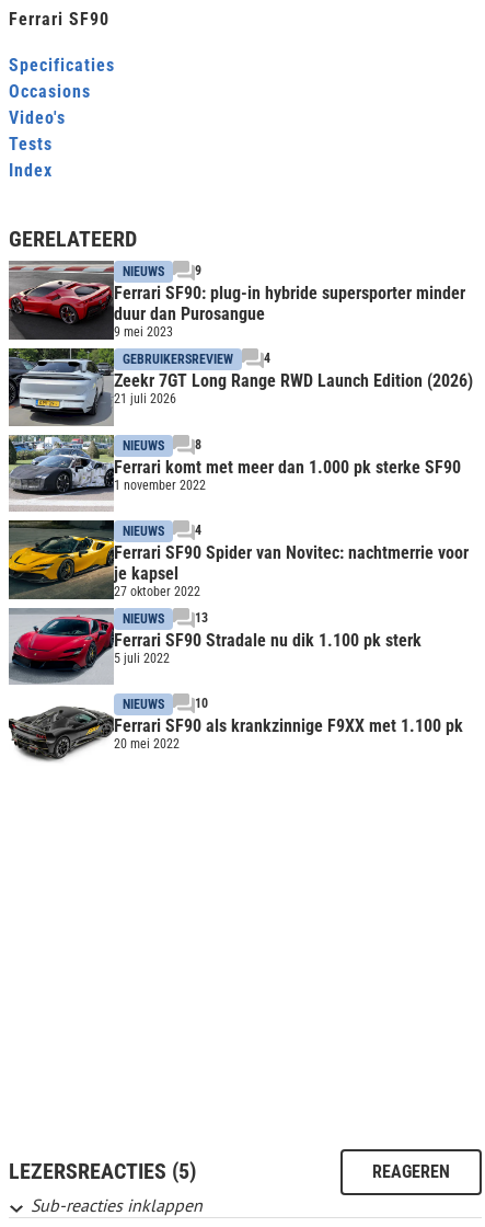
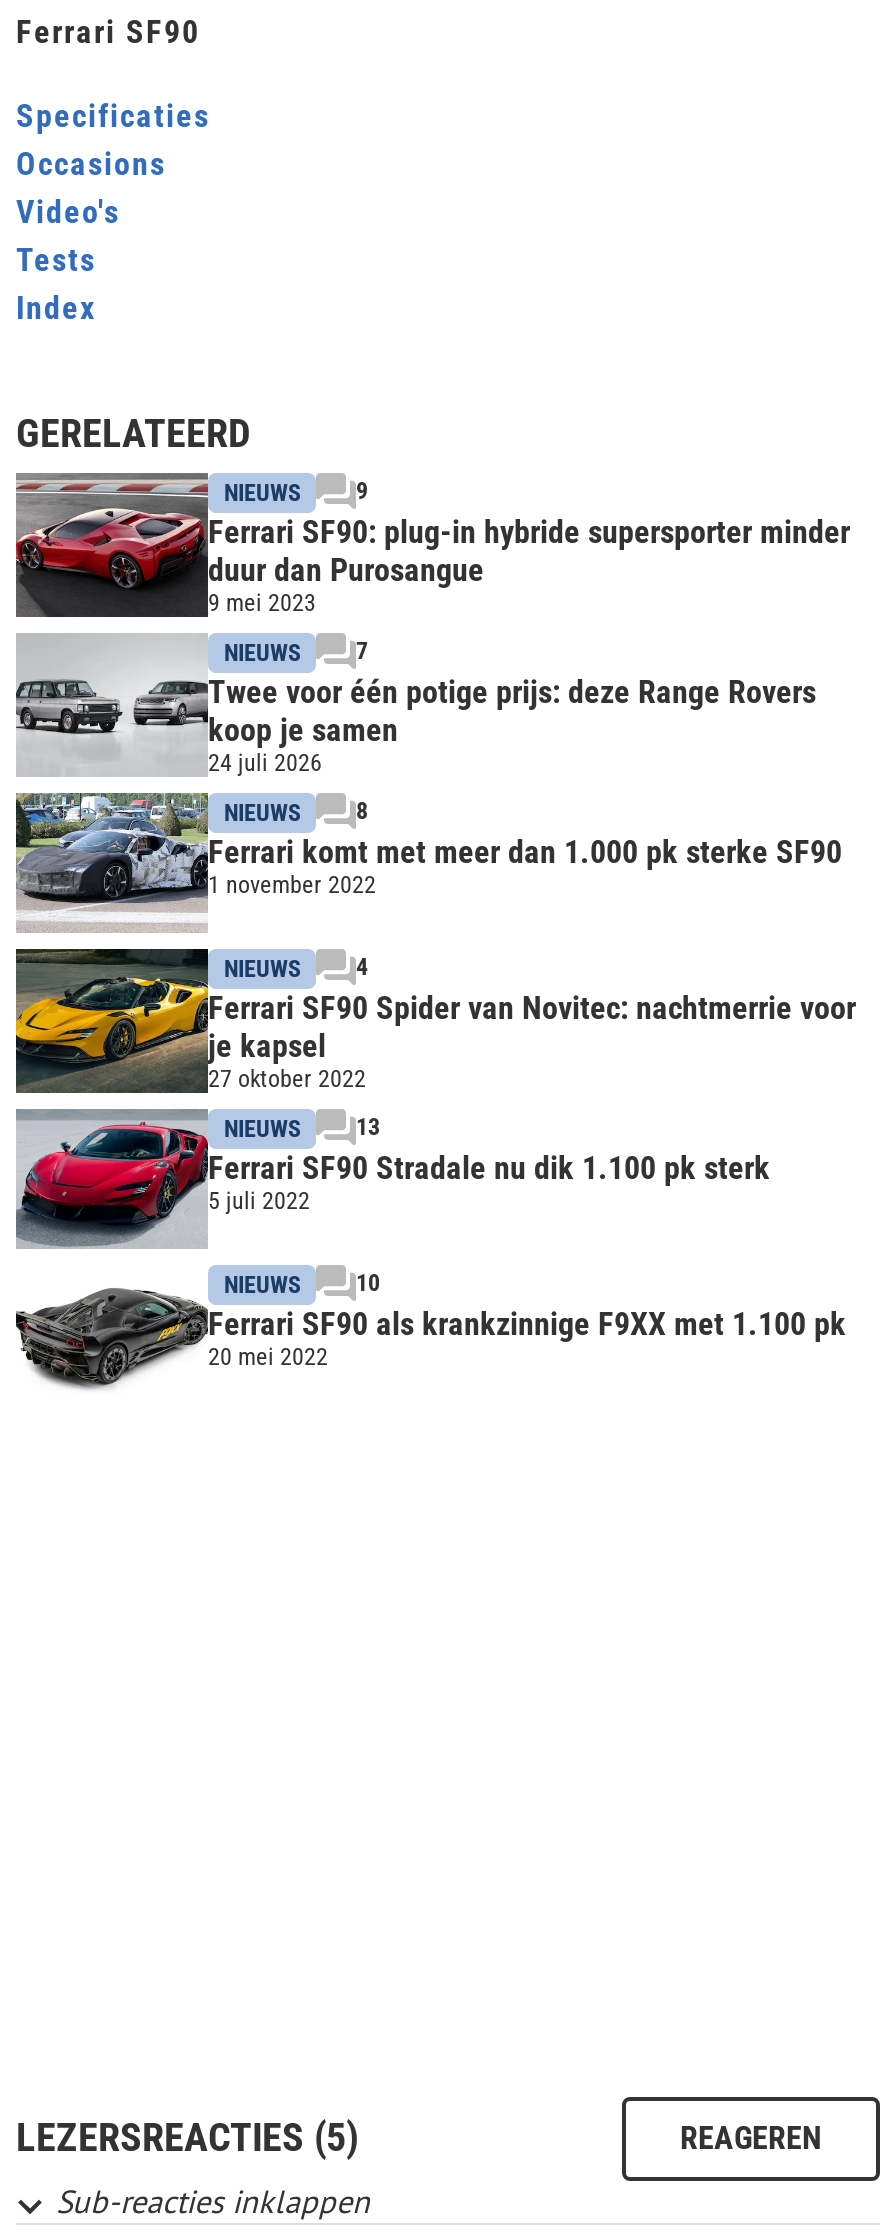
[8,348,473,426] [image] | GEBRUIKERSREVIEW | 4 | Zeekr 7GT Long Range RWD Launch Edition (2026) | 21 juli 2026 -> [14,633,816,777] [image] | NIEUWS | 7 | Twee voor één potige prijs: deze Range Rovers | koop je samen | 24 juli 2026

